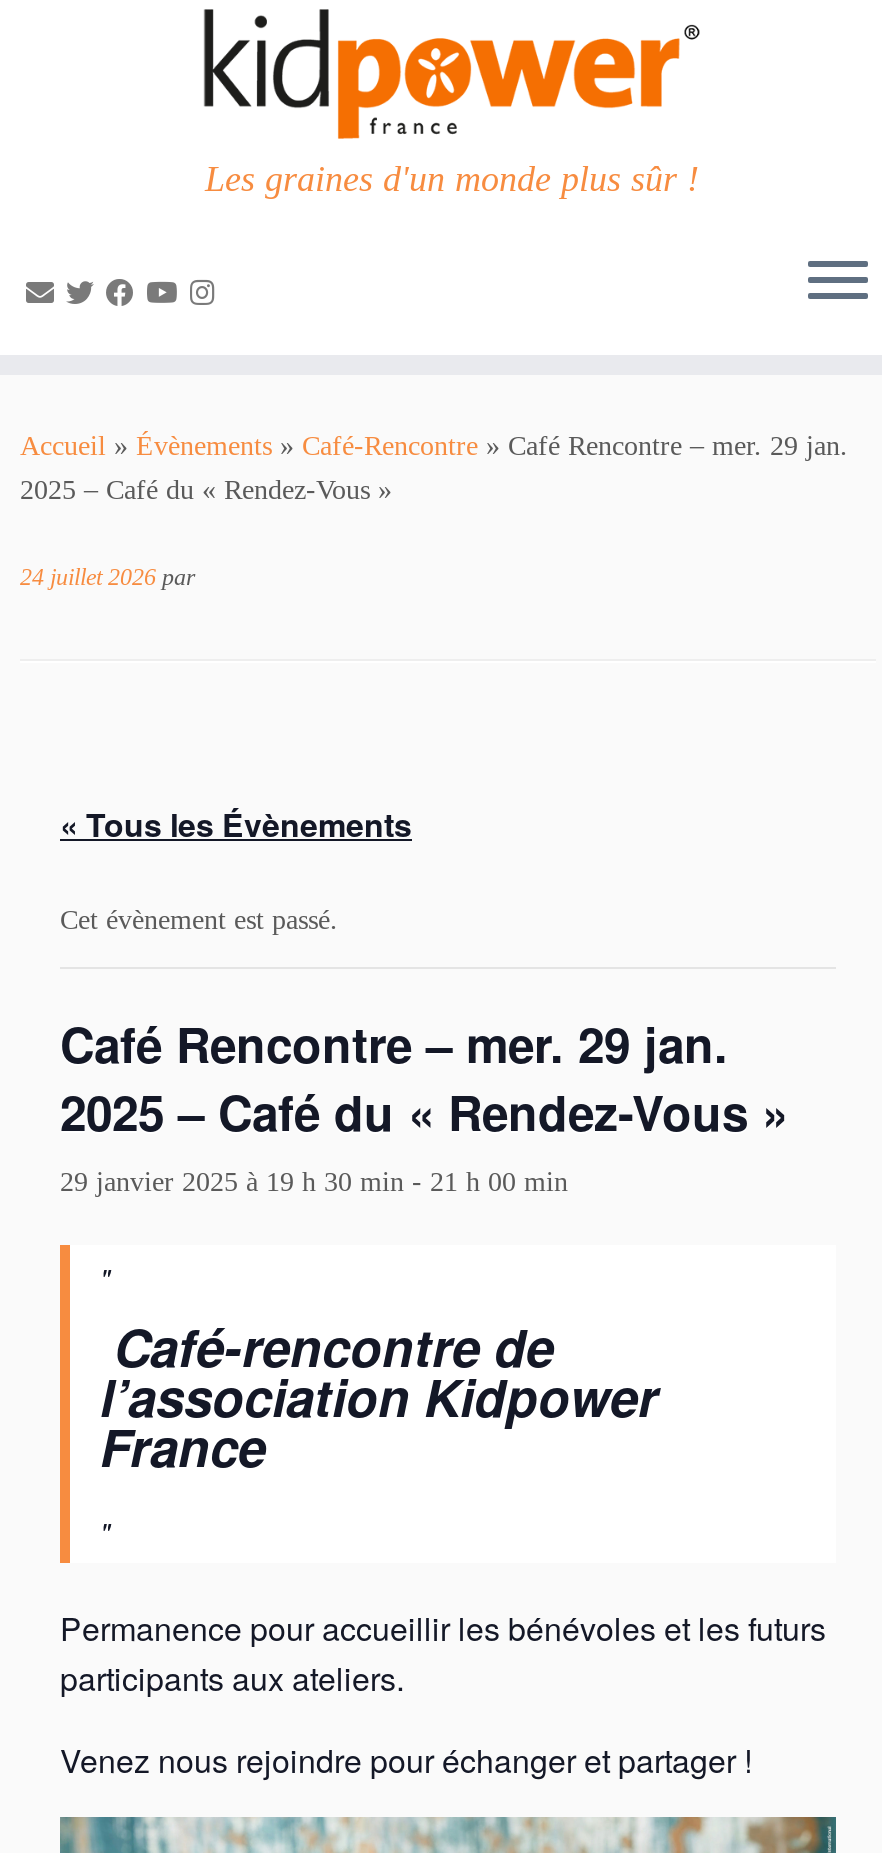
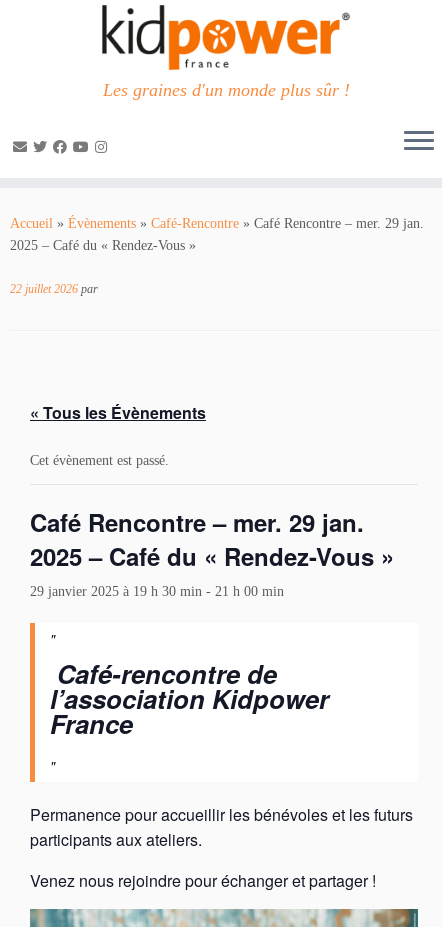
[20,563,196,591] 24 juillet 2026 par -> [10,282,98,296] 22 juillet 2026 par

